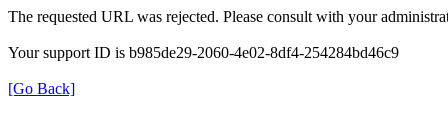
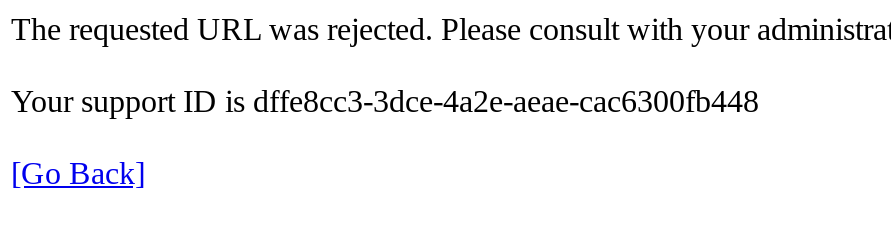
[8,44,399,61] Your support ID is b985de29-2060-4e02-8df4-254284bd46c9 -> [11,84,759,118] Your support ID is dffe8cc3-3dce-4a2e-aeae-cac6300fb448

